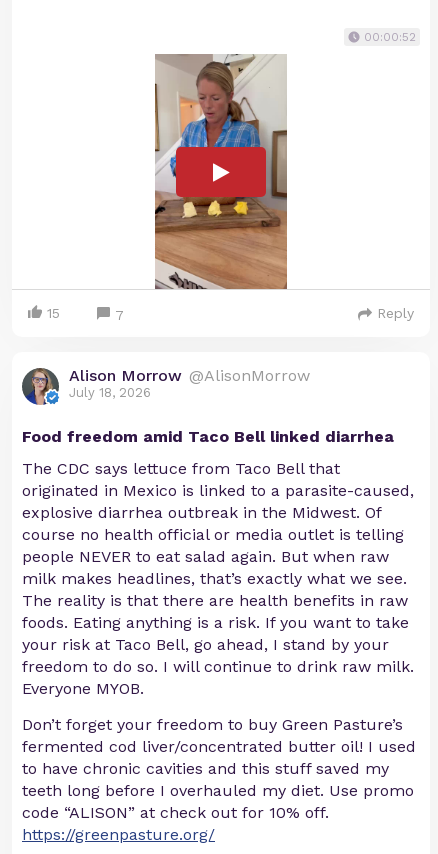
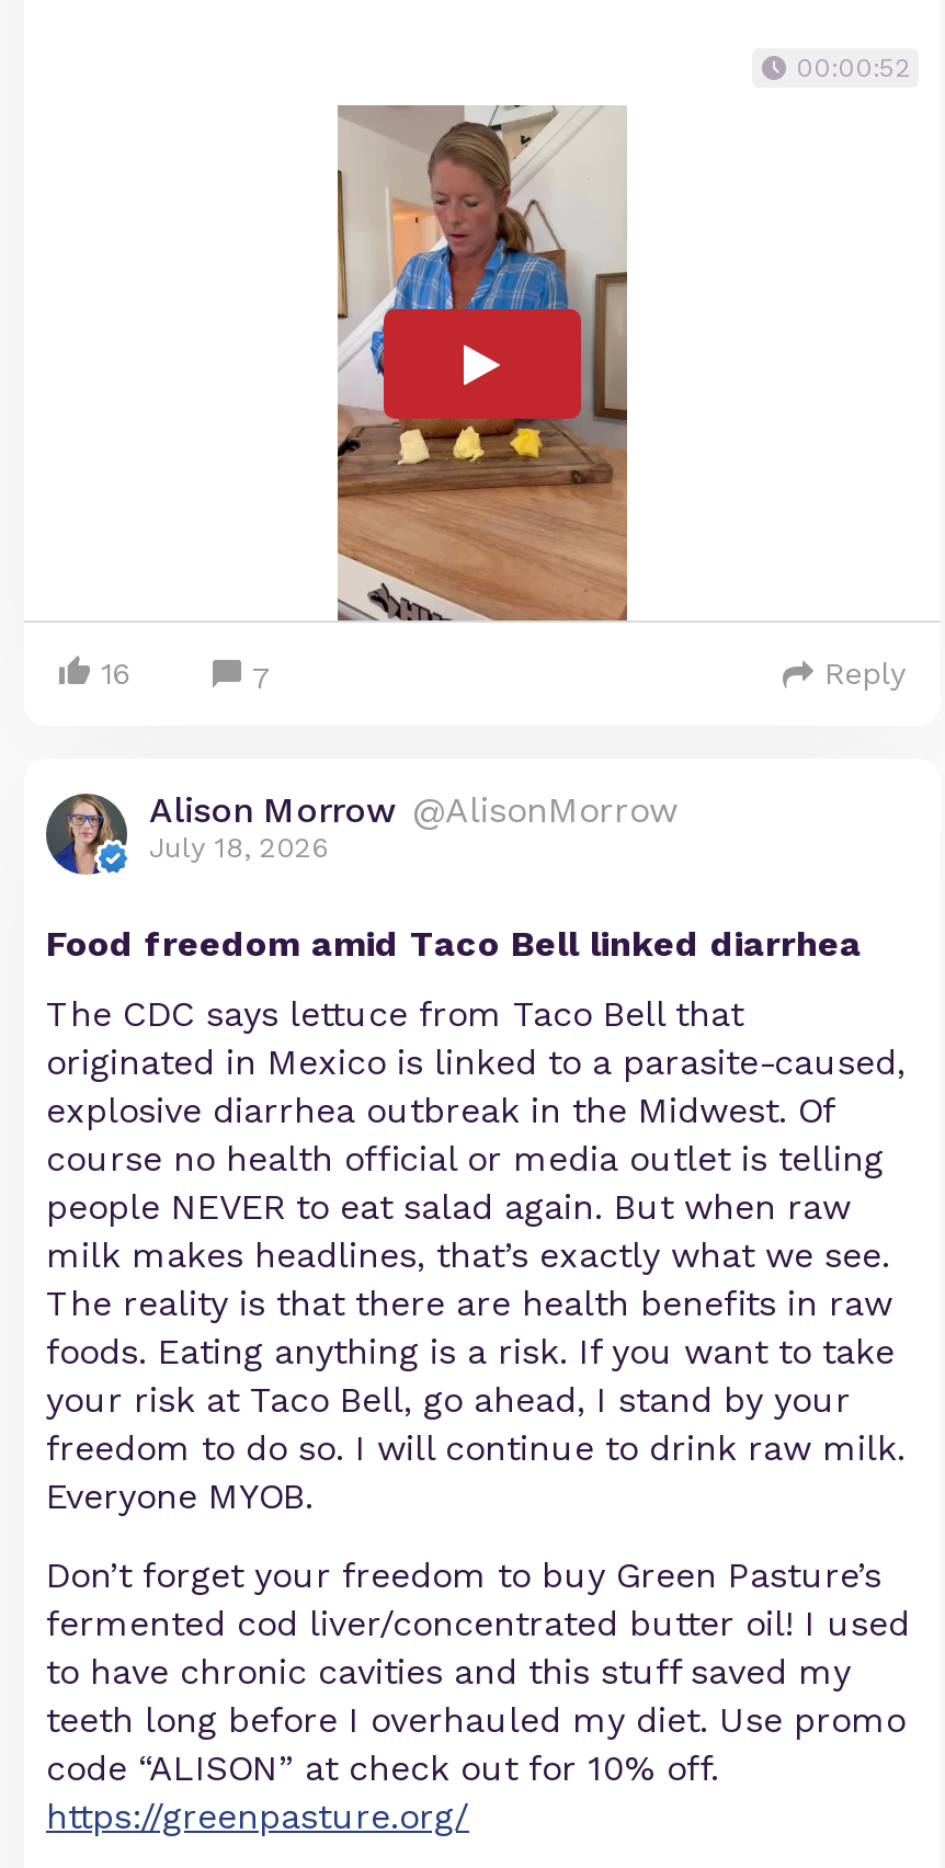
[47,305,60,321] 15 -> [101,656,132,691] 16

